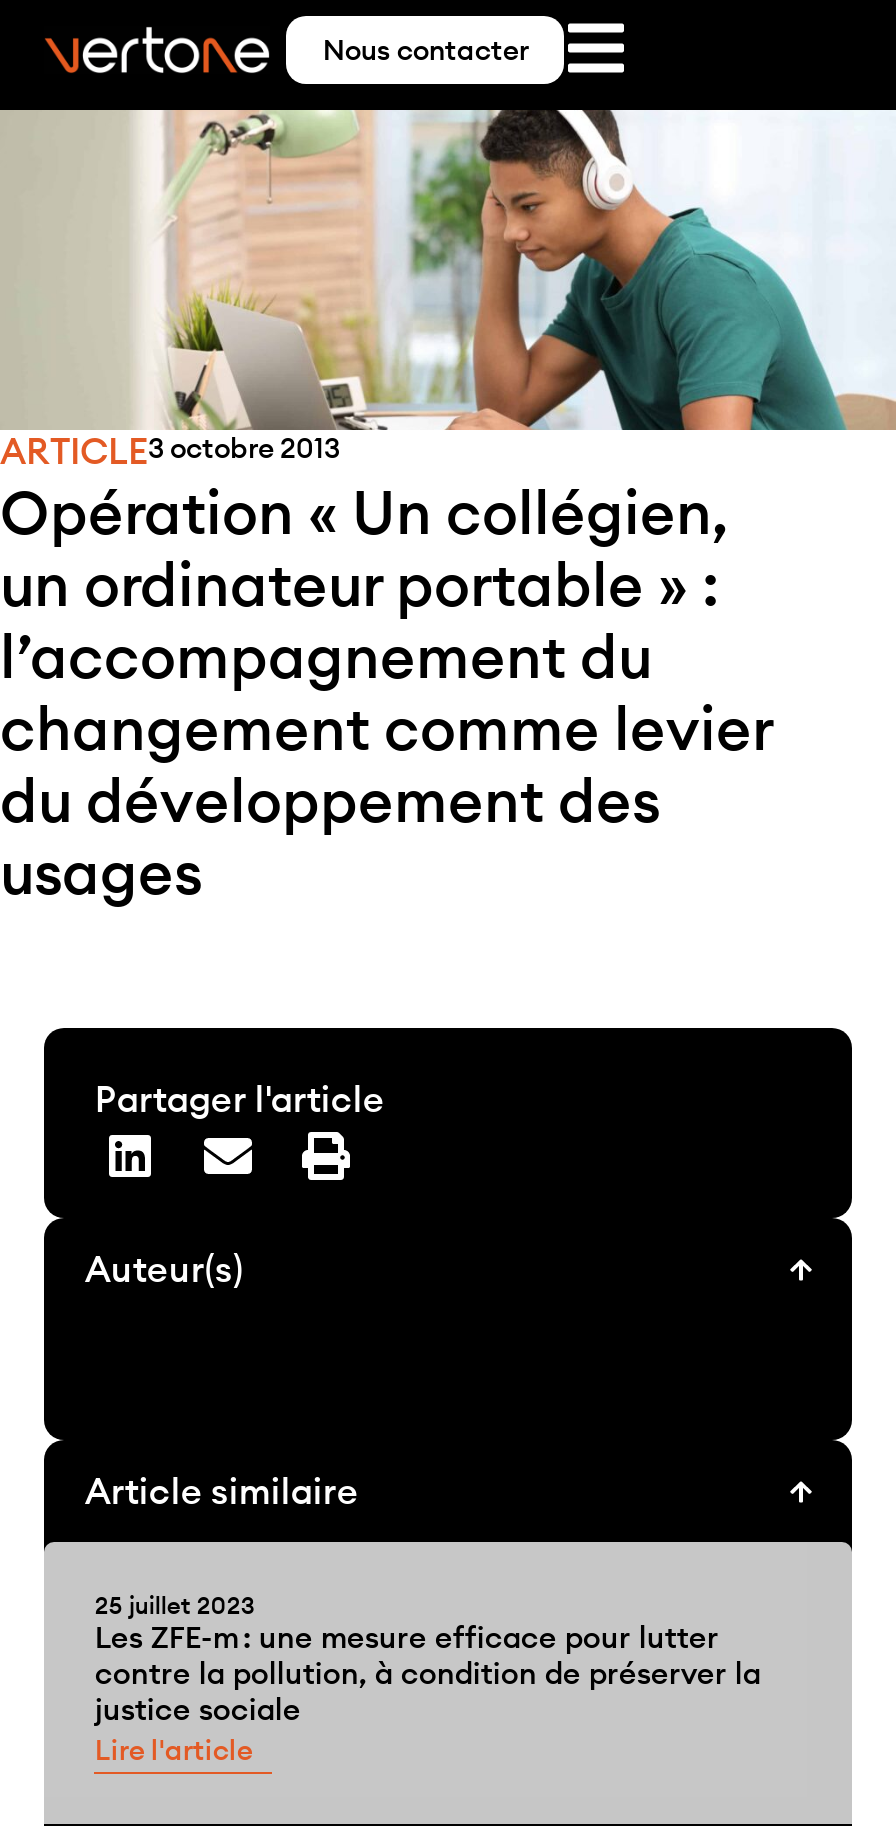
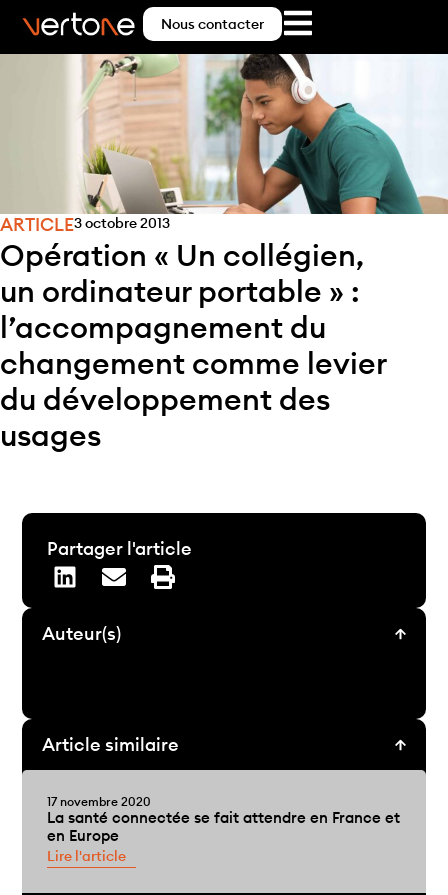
[95,1591,761,1729] 25 juillet 2023 | Les ZFE-m : une mesure efficace pour lutter | contre la pollution, à condition de préserver la | justice sociale -> [47,794,400,845] 17 novembre 2020 | La santé connectée se fait attendre en France et | en Europe

